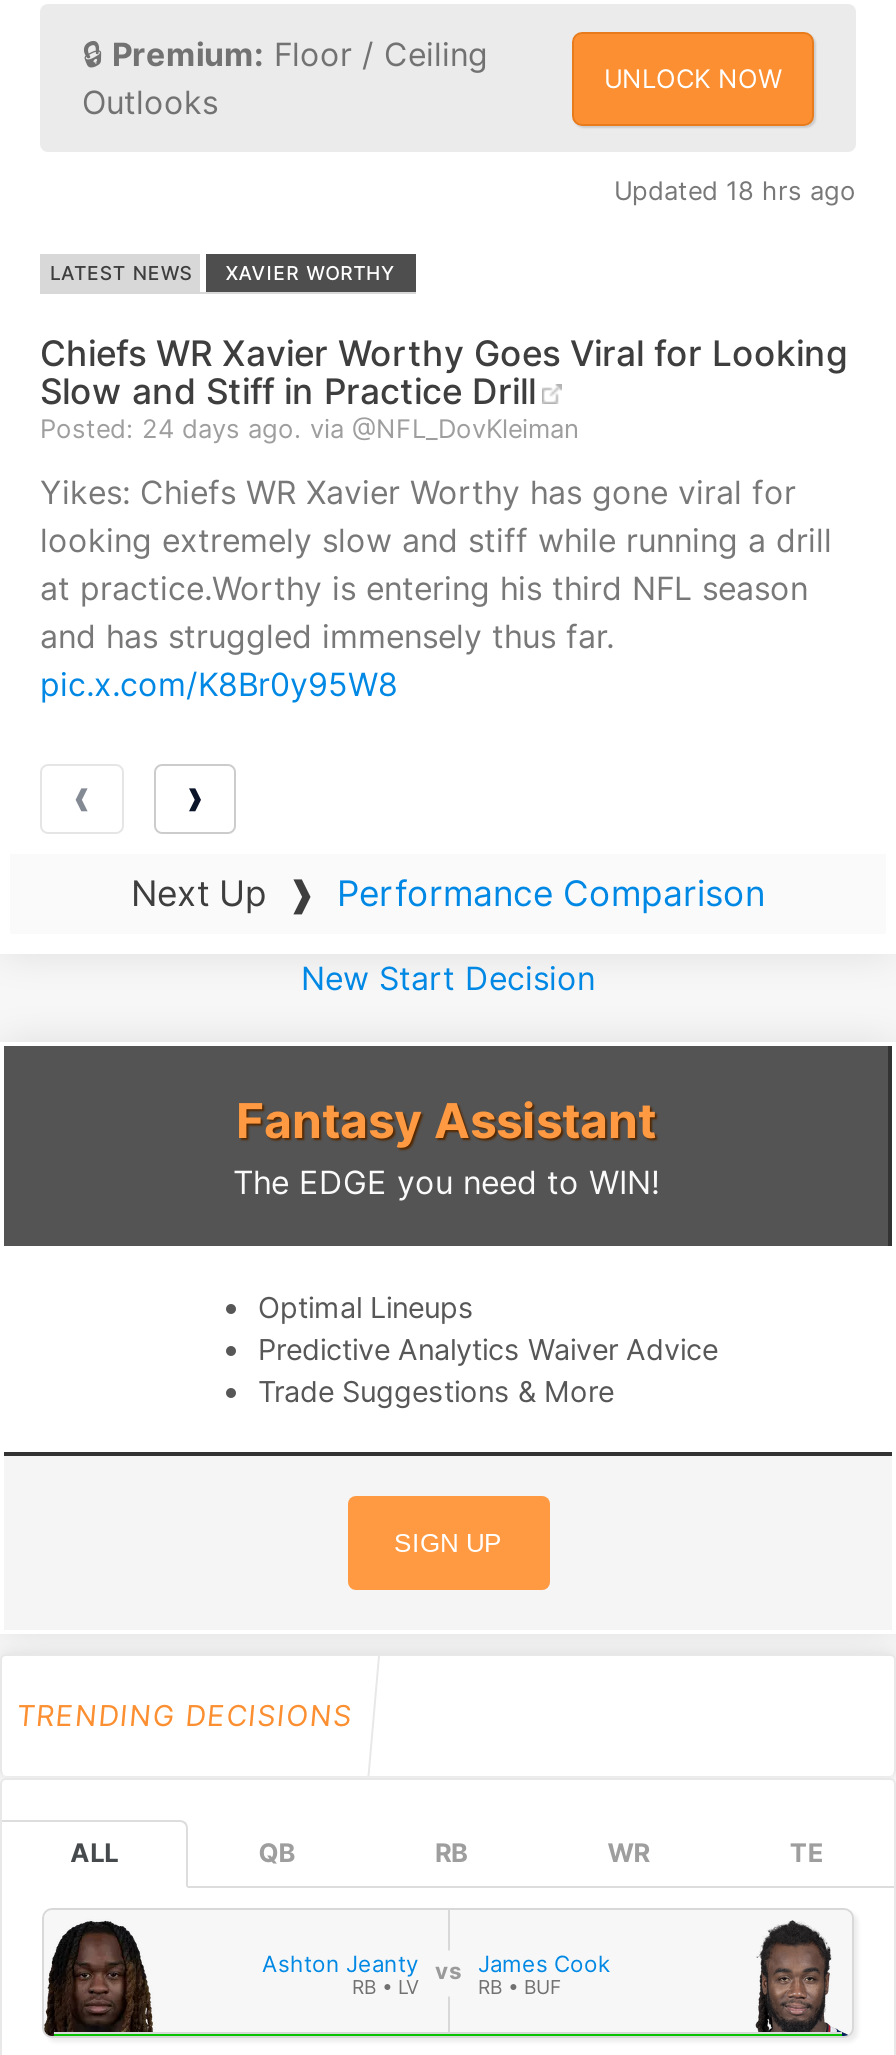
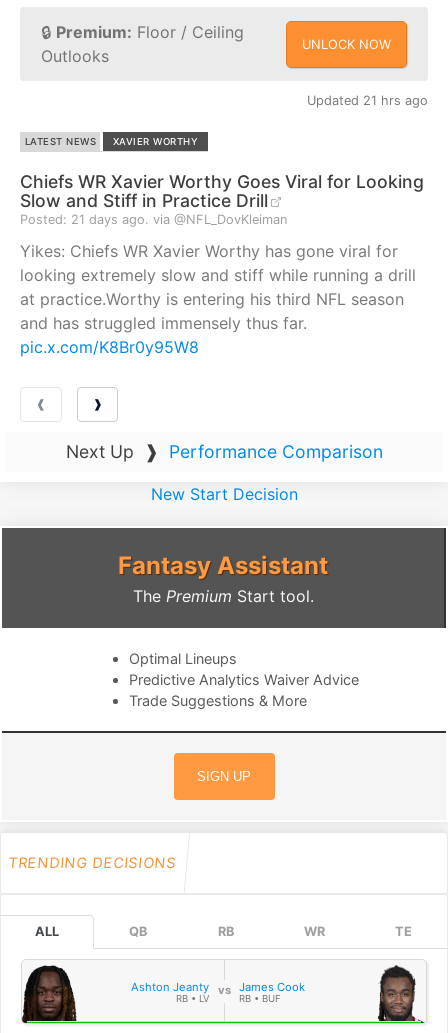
[614,176,856,206] Updated 18 hrs ago -> [307,93,428,108] Updated 21 hrs ago
[40,414,578,444] Posted: 24 days ago. via @NFL_DovKleiman -> [20,212,287,227] Posted: 21 days ago. via @NFL_DovKleiman
[233,1162,659,1202] The EDGE you need to WIN! -> [132,586,313,606] The Premium Start tool.

